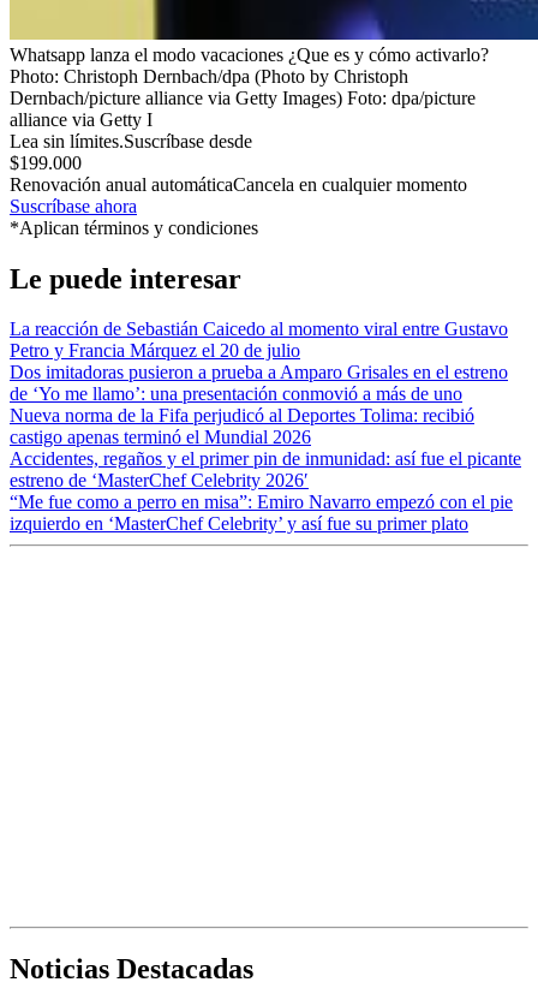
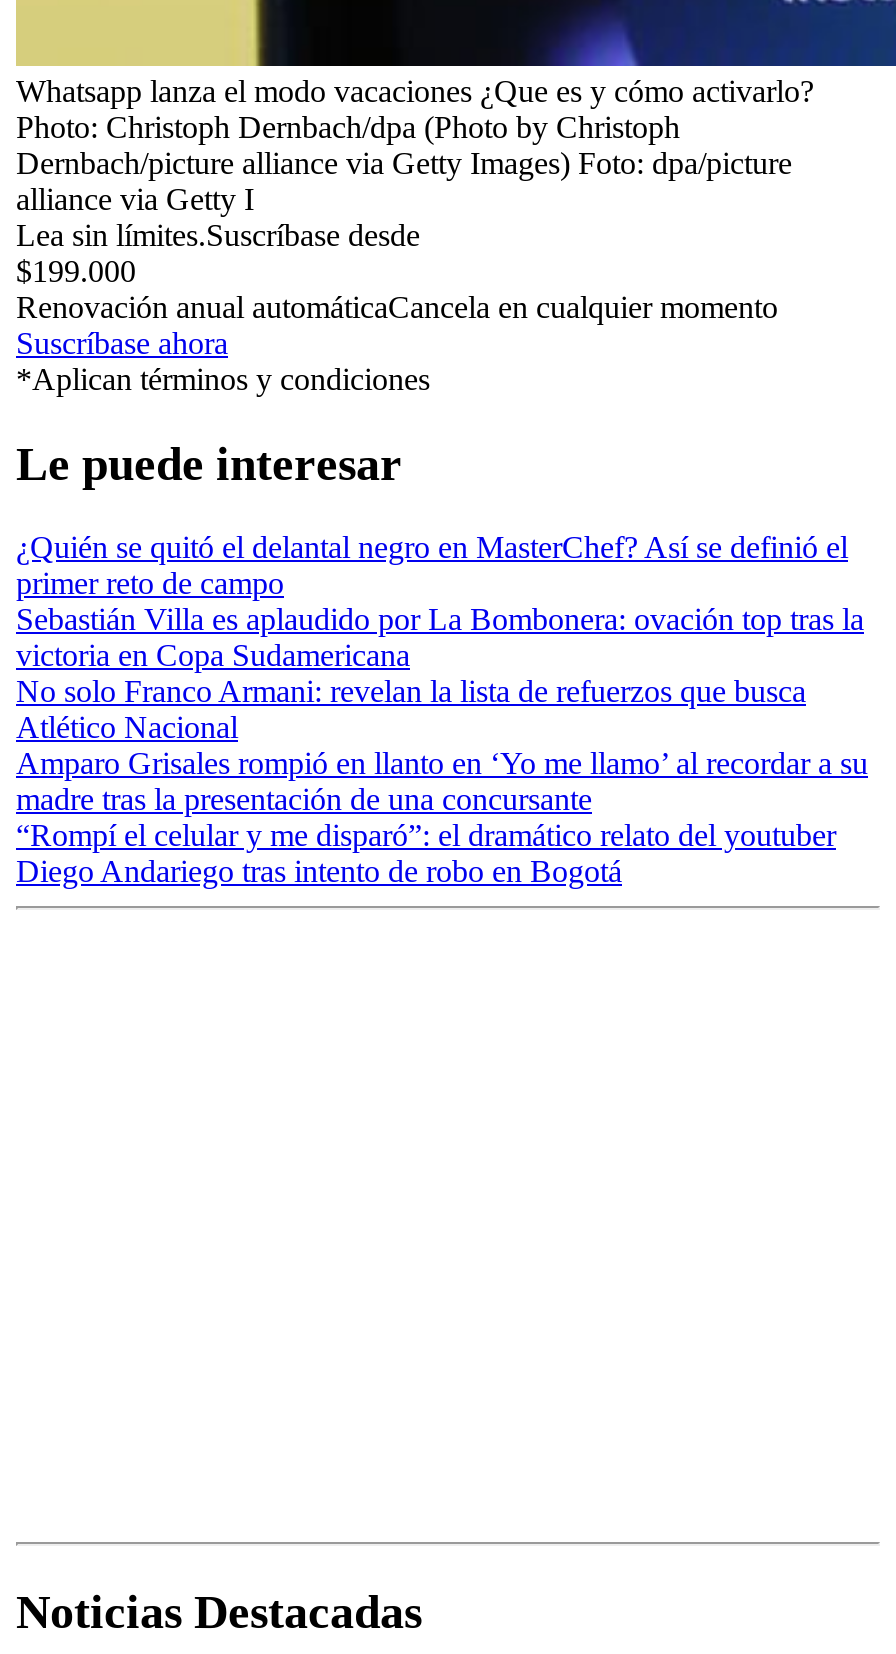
[10,319,521,534] La reacción de Sebastián Caicedo al momento viral entre Gustavo | Petro y Francia Márquez el 20 de julio | Dos imitadoras pusieron a prueba a Amparo Grisales en el estreno | de ‘Yo me llamo’: una presentación conmovió a más de uno | Nueva norma de la Fifa perjudicó al Deportes Tolima: recibió | castigo apenas terminó el Mundial 2026 | Accidentes, regaños y el primer pin de inmunidad: así fue el picante | estreno de ‘MasterChef Celebrity 2026′ | “Me fue como a perro en misa”: Emiro Navarro empezó con el pie | izquierdo en ‘MasterChef Celebrity’ y así fue su primer plato -> [16,531,868,889] ¿Quién se quitó el delantal negro en MasterChef? Así se definió el | primer reto de campo | Sebastián Villa es aplaudido por La Bombonera: ovación top tras la | victoria en Copa Sudamericana | No solo Franco Armani: revelan la lista de refuerzos que busca | Atlético Nacional | Amparo Grisales rompió en llanto en ‘Yo me llamo’ al recordar a su | madre tras la presentación de una concursante | “Rompí el celular y me disparó”: el dramático relato del youtuber | Diego Andariego tras intento de robo en Bogotá

